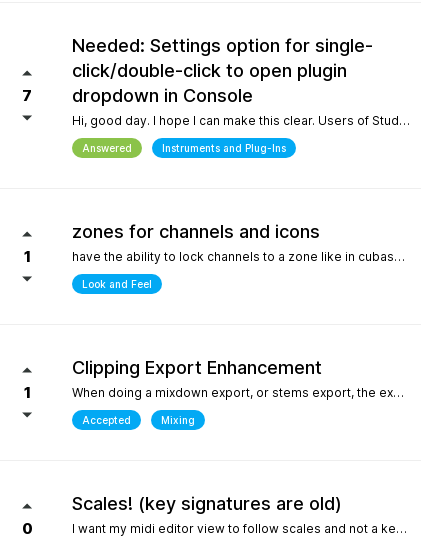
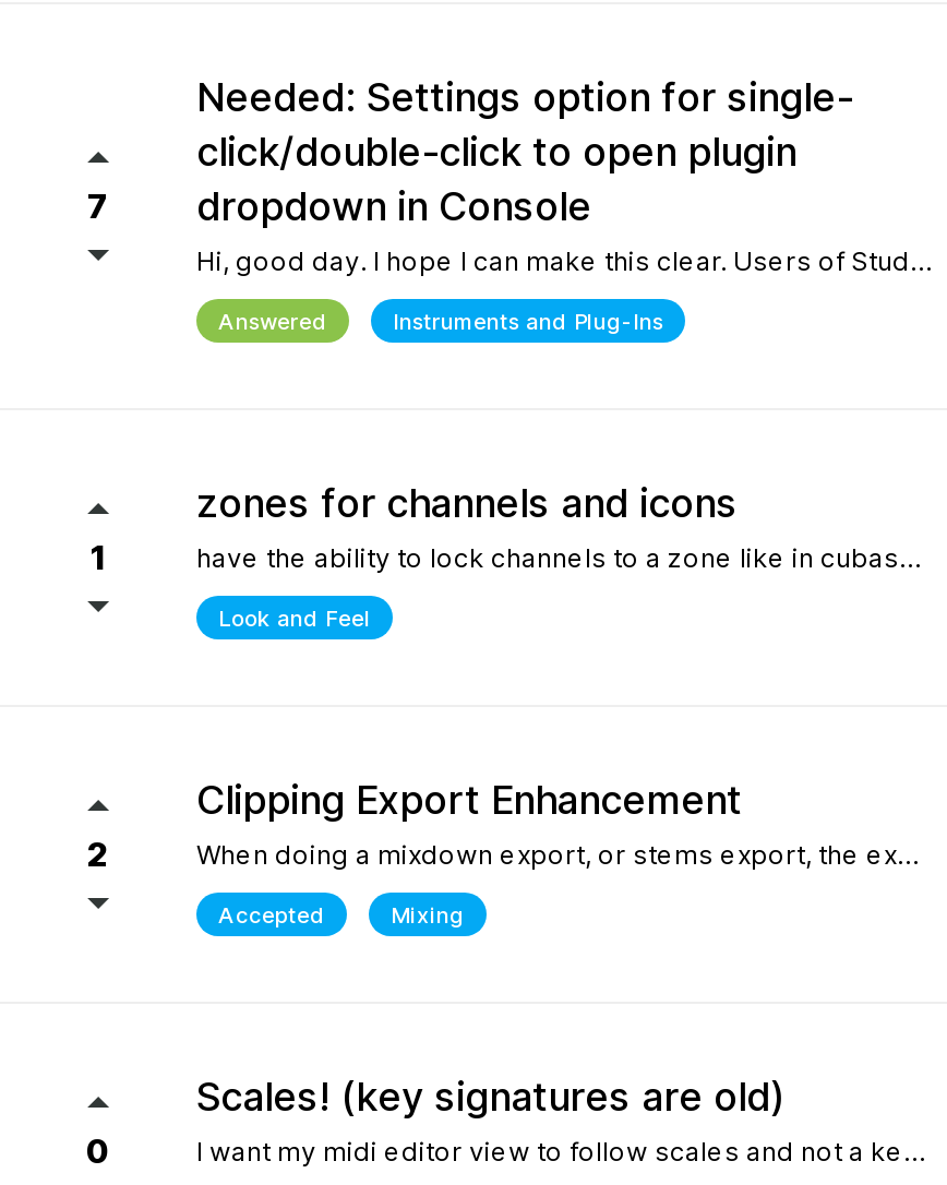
[23,383,30,402] 1 -> [87,834,109,875] 2

